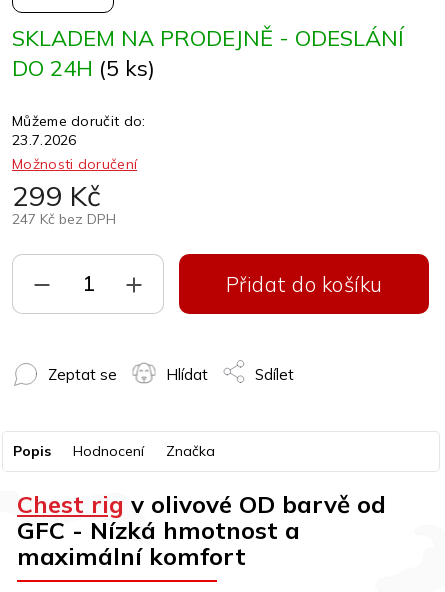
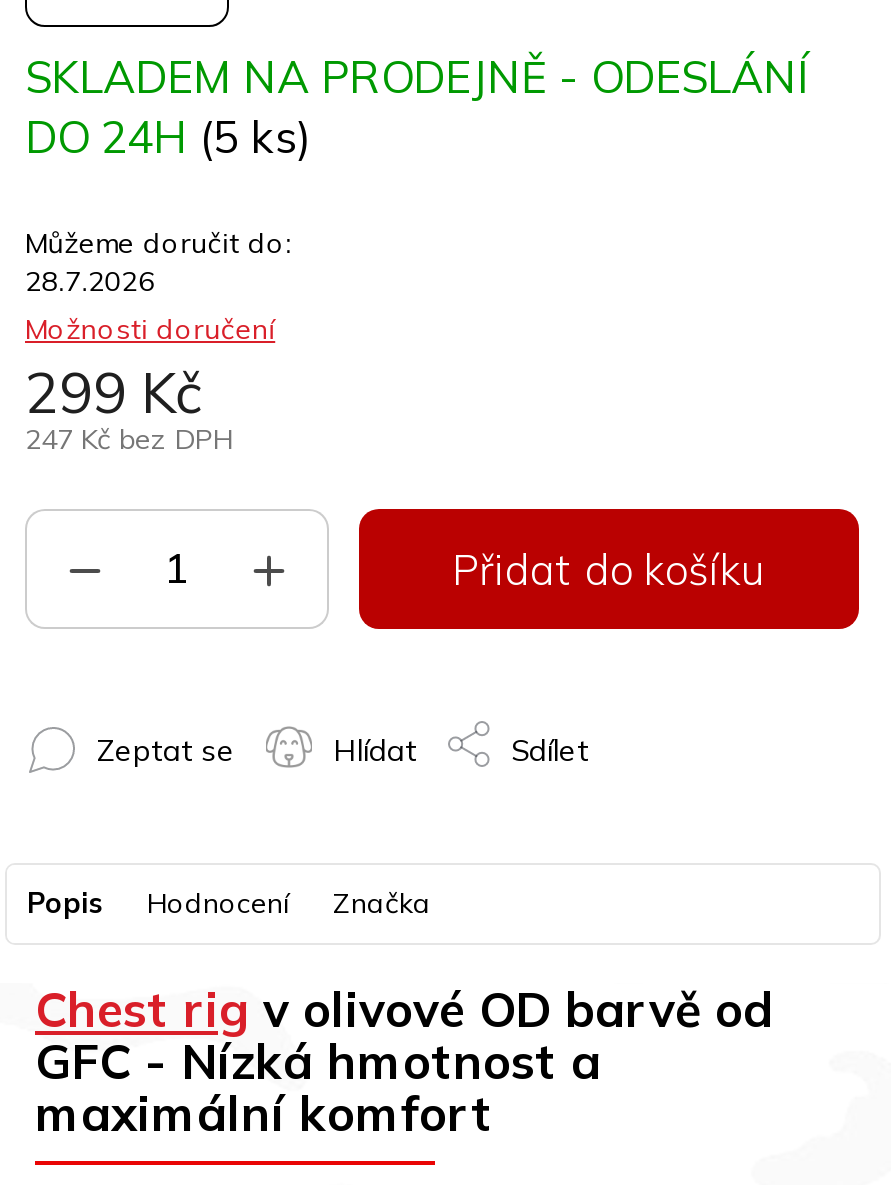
[12,130,77,148] 23.7.2026 -> [25,262,154,298] 28.7.2026

